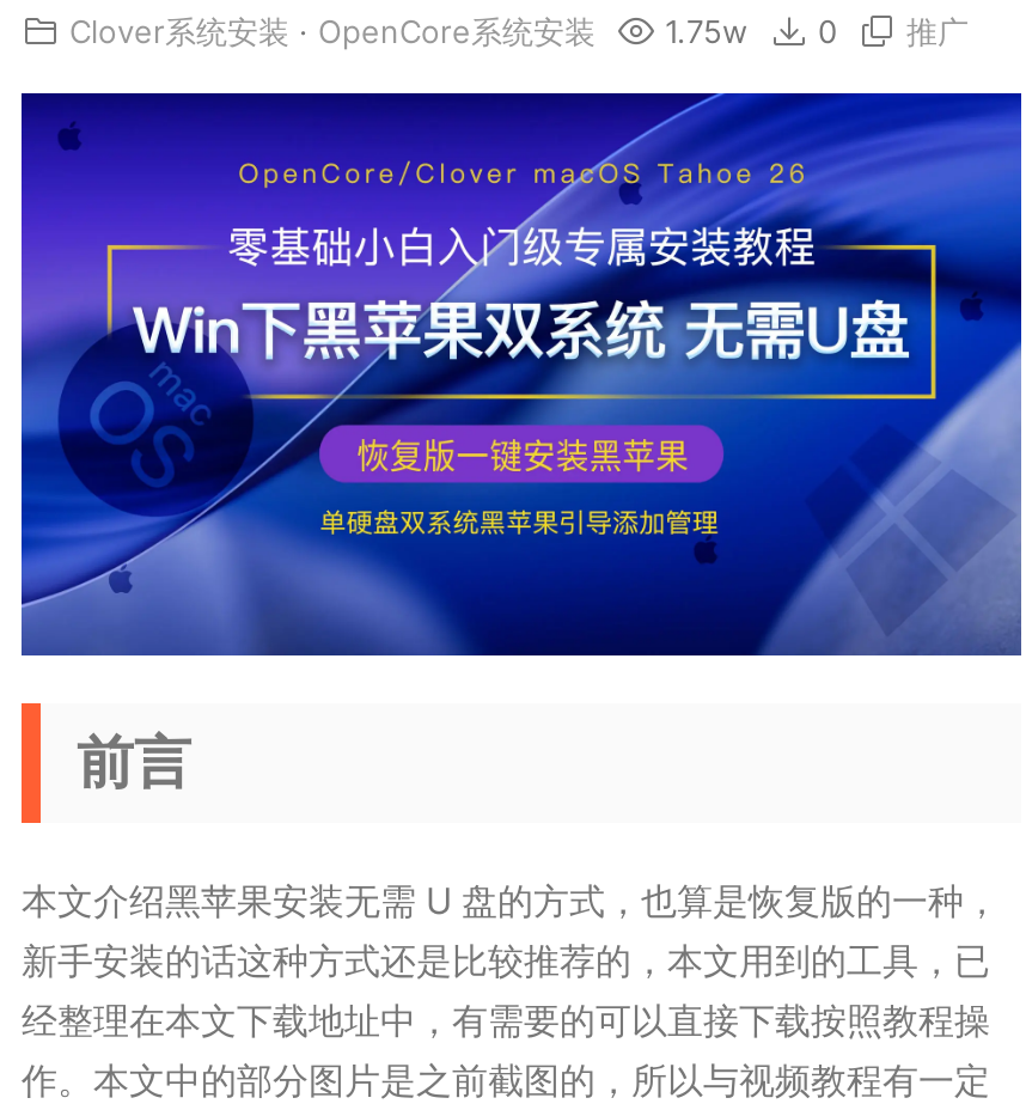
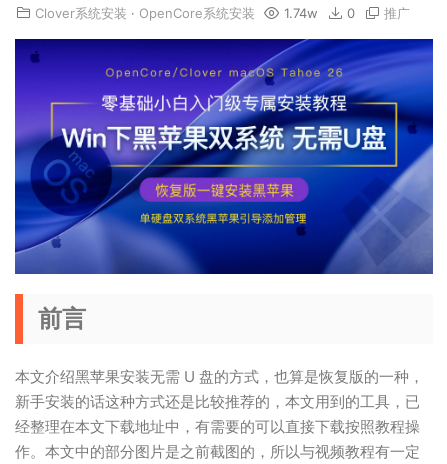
[69,12,969,50] Clover系统安装· OpenCore系统安装 1.75w 0 推广 -> [35,5,410,21] Clover系统安装· OpenCore系统安装 1.74w 0 推广

